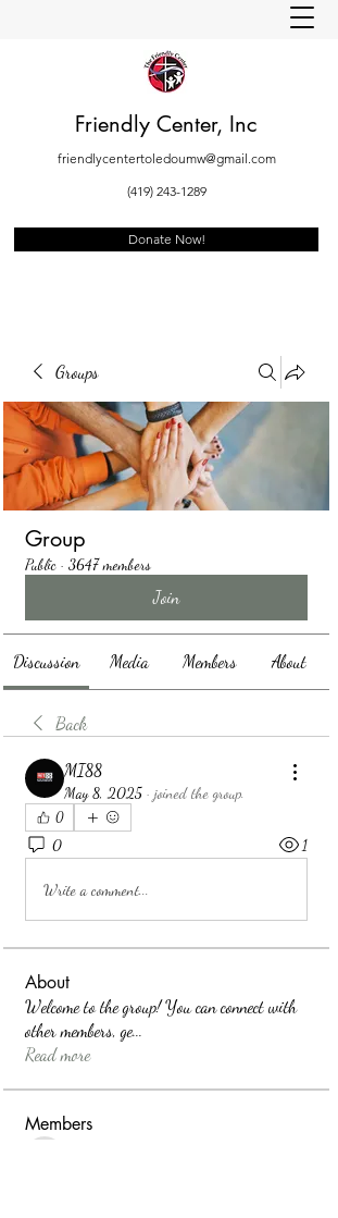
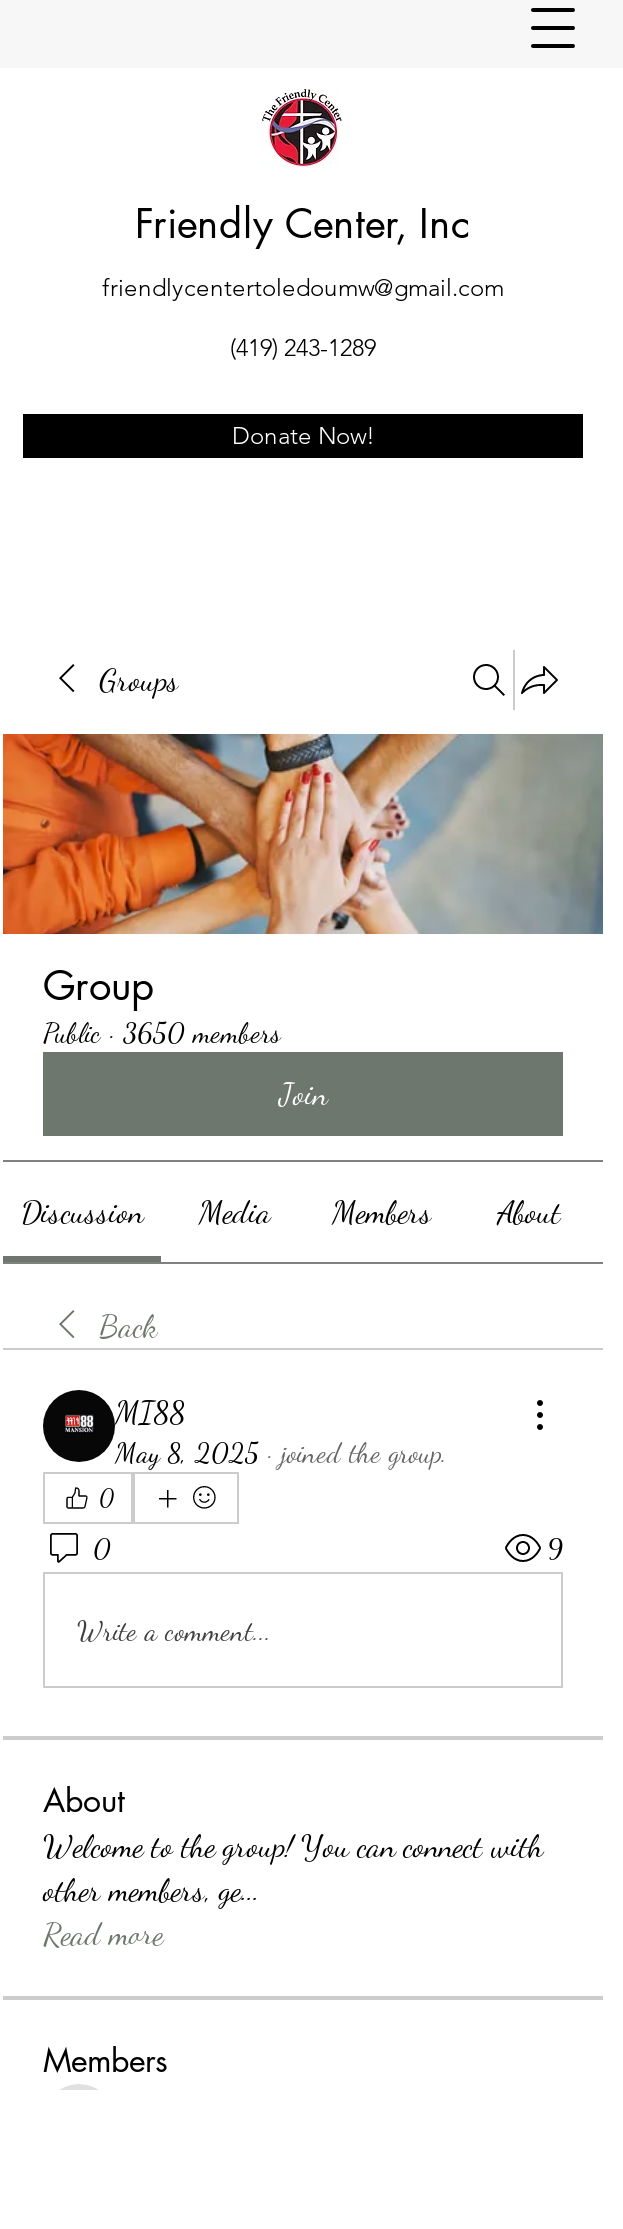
[25,555,151,574] Public · 3647 members -> [43,1016,281,1050] Public · 3650 members
[302,835,308,854] 1 -> [547,1531,563,1565] 9

